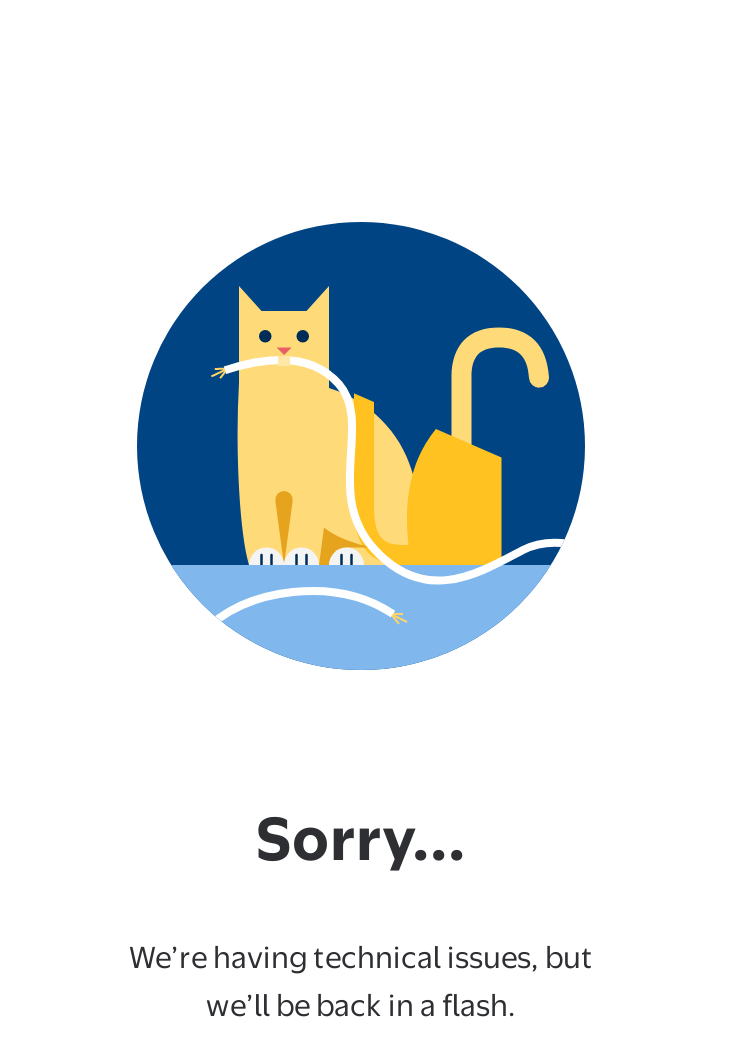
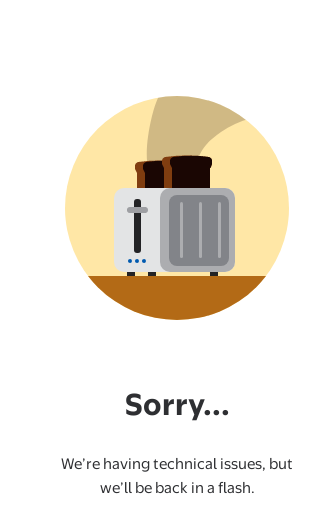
[135,220,587,672] [image] -> [65,95,289,321] [image]

